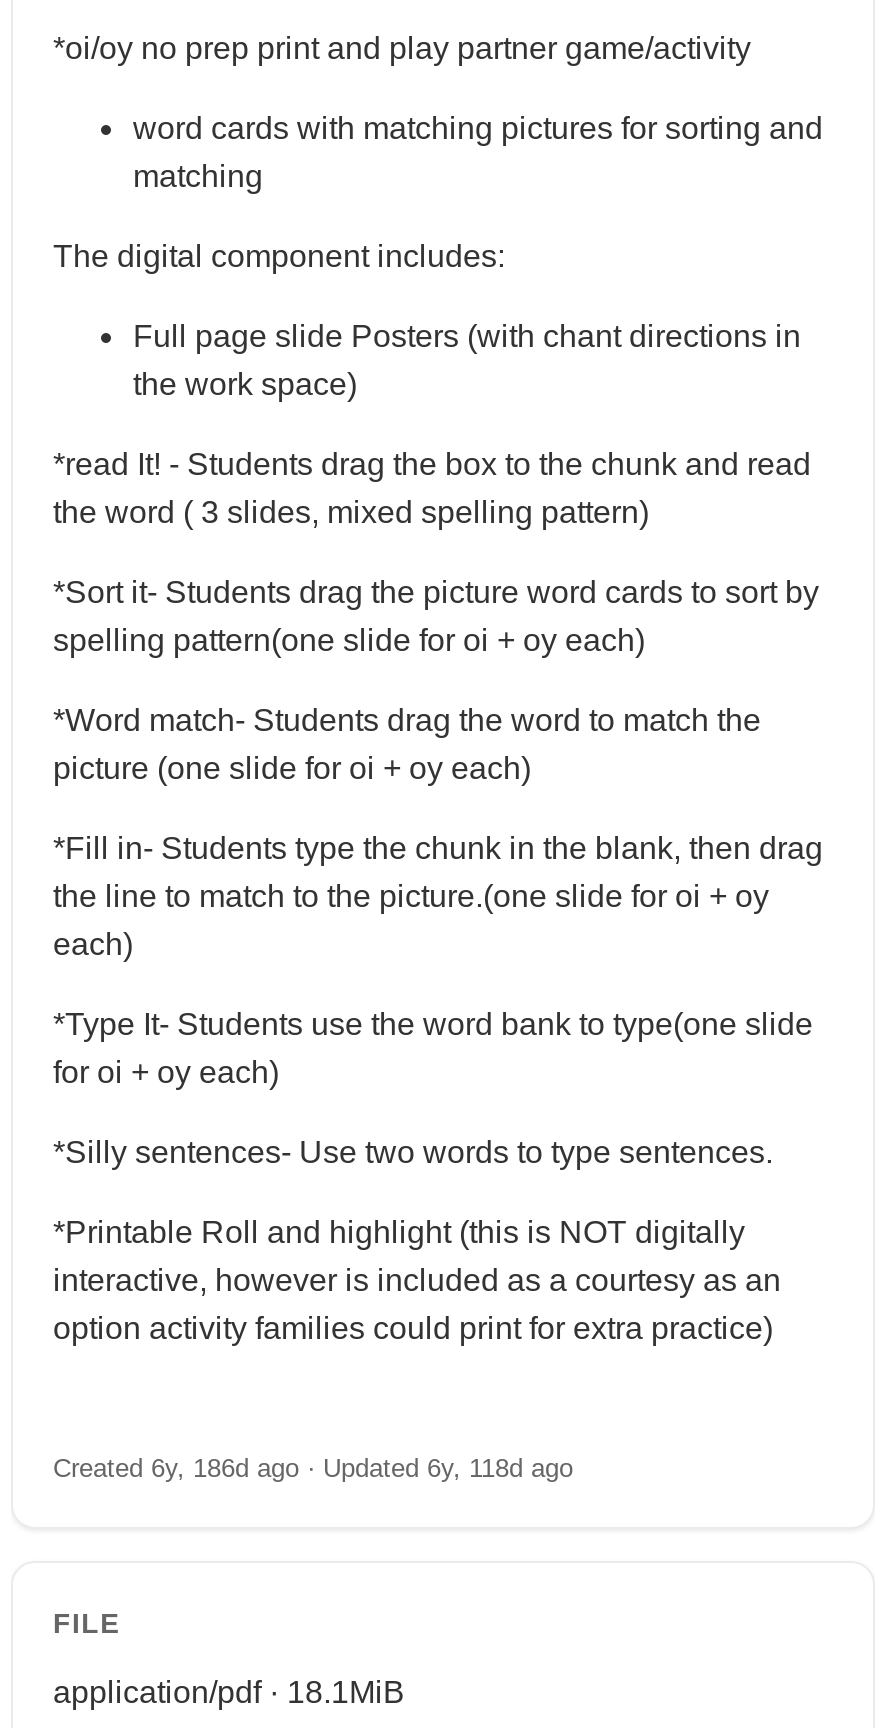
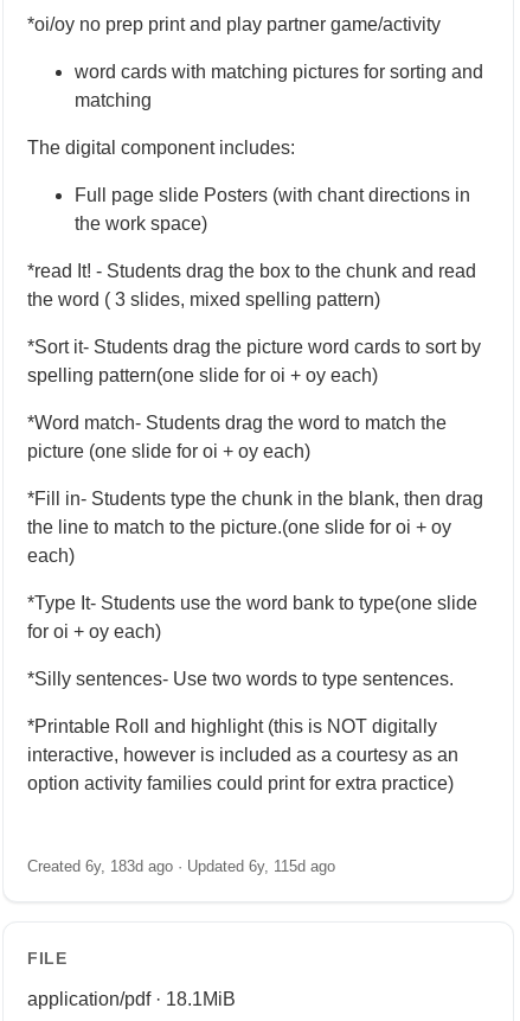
[53,1453,573,1483] Created 6y, 186d ago · Updated 6y, 118d ago -> [27,858,335,875] Created 6y, 183d ago · Updated 6y, 115d ago

